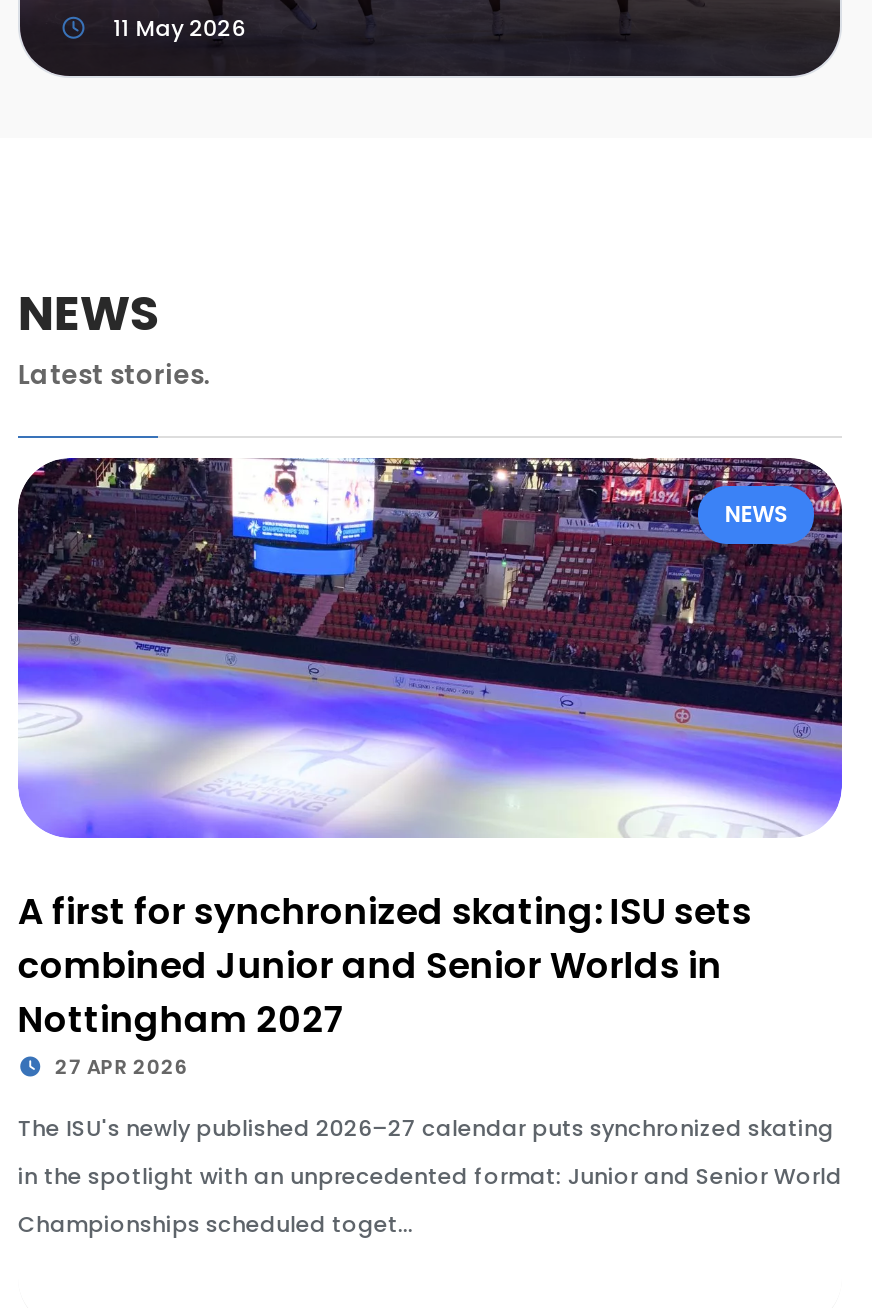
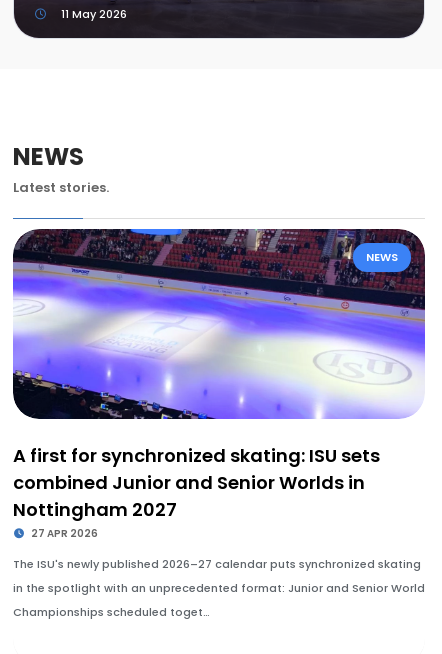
[16,456,844,840] [image] -> [12,228,426,420] [image]

